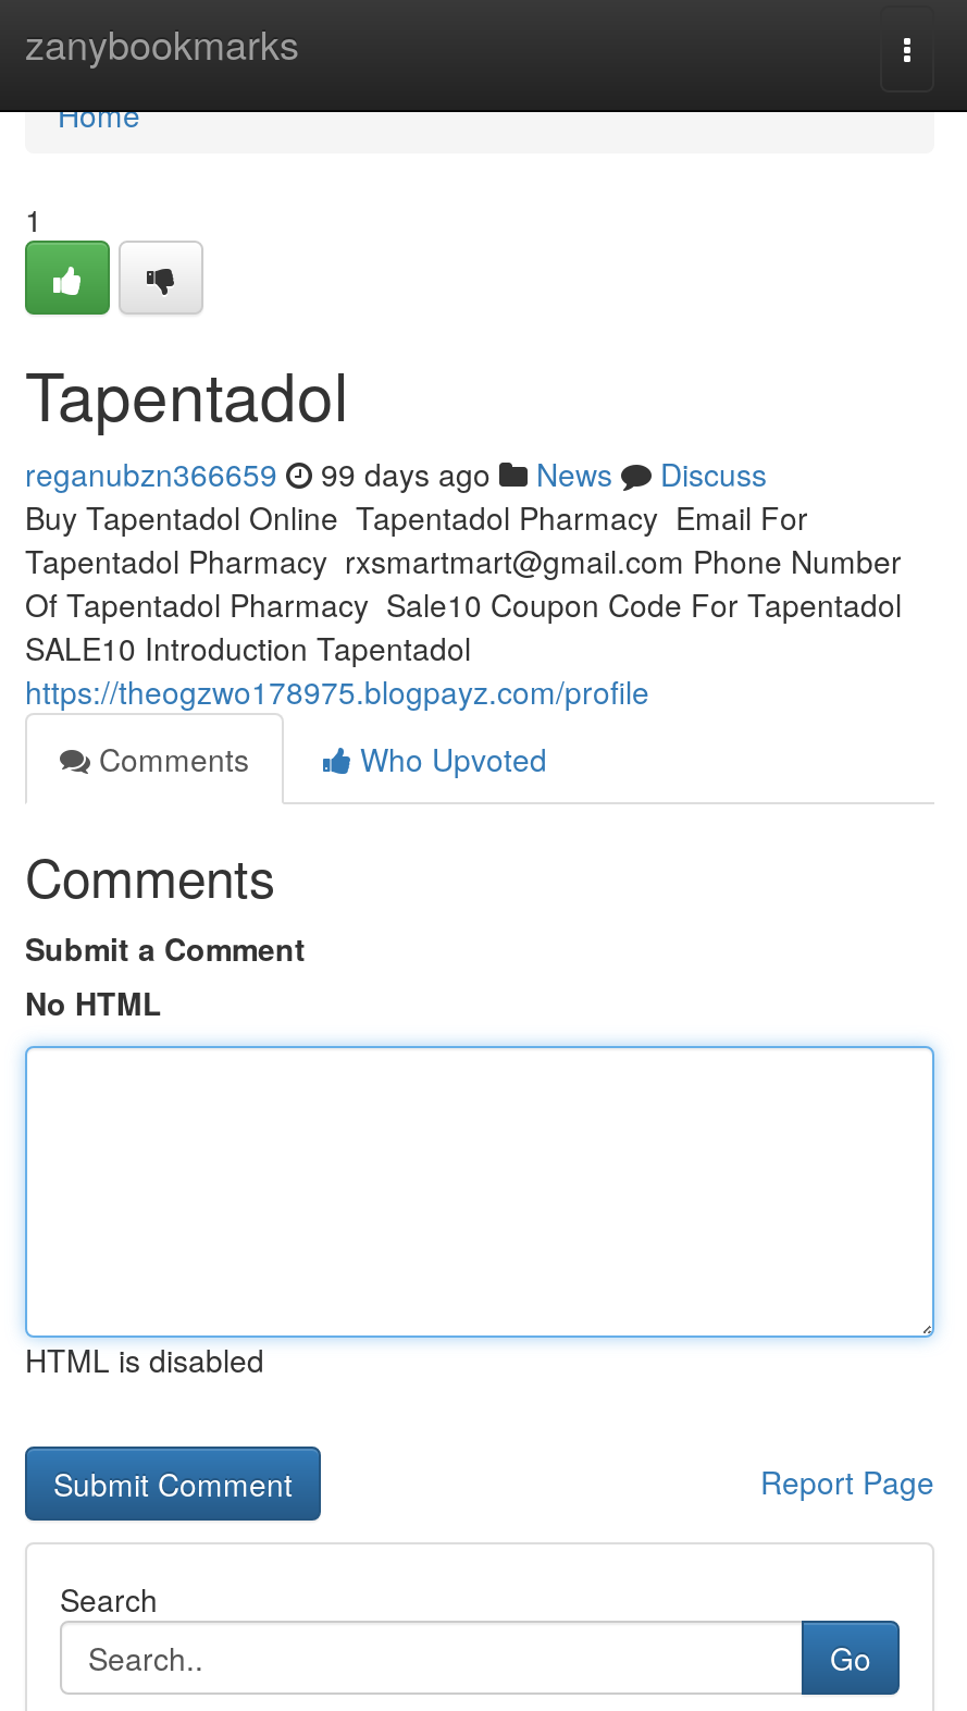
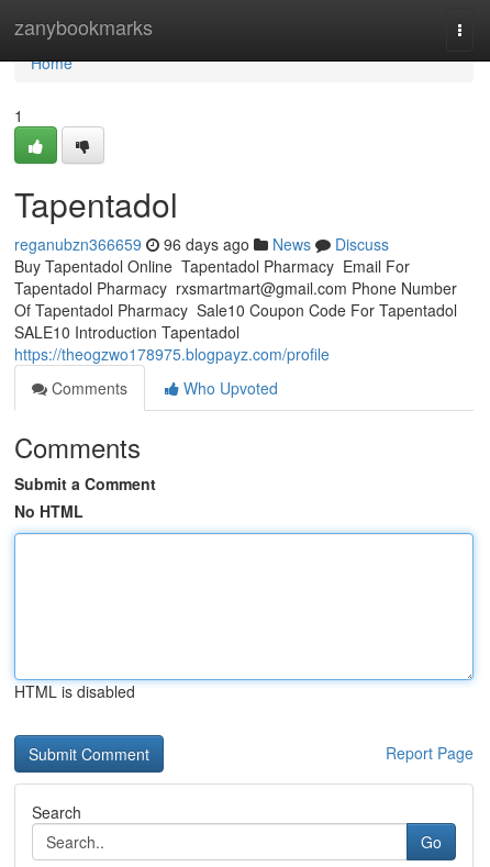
[25,452,767,495] reganubzn366659 99 days ago News Discuss -> [14,233,389,255] reganubzn366659 96 days ago News Discuss

